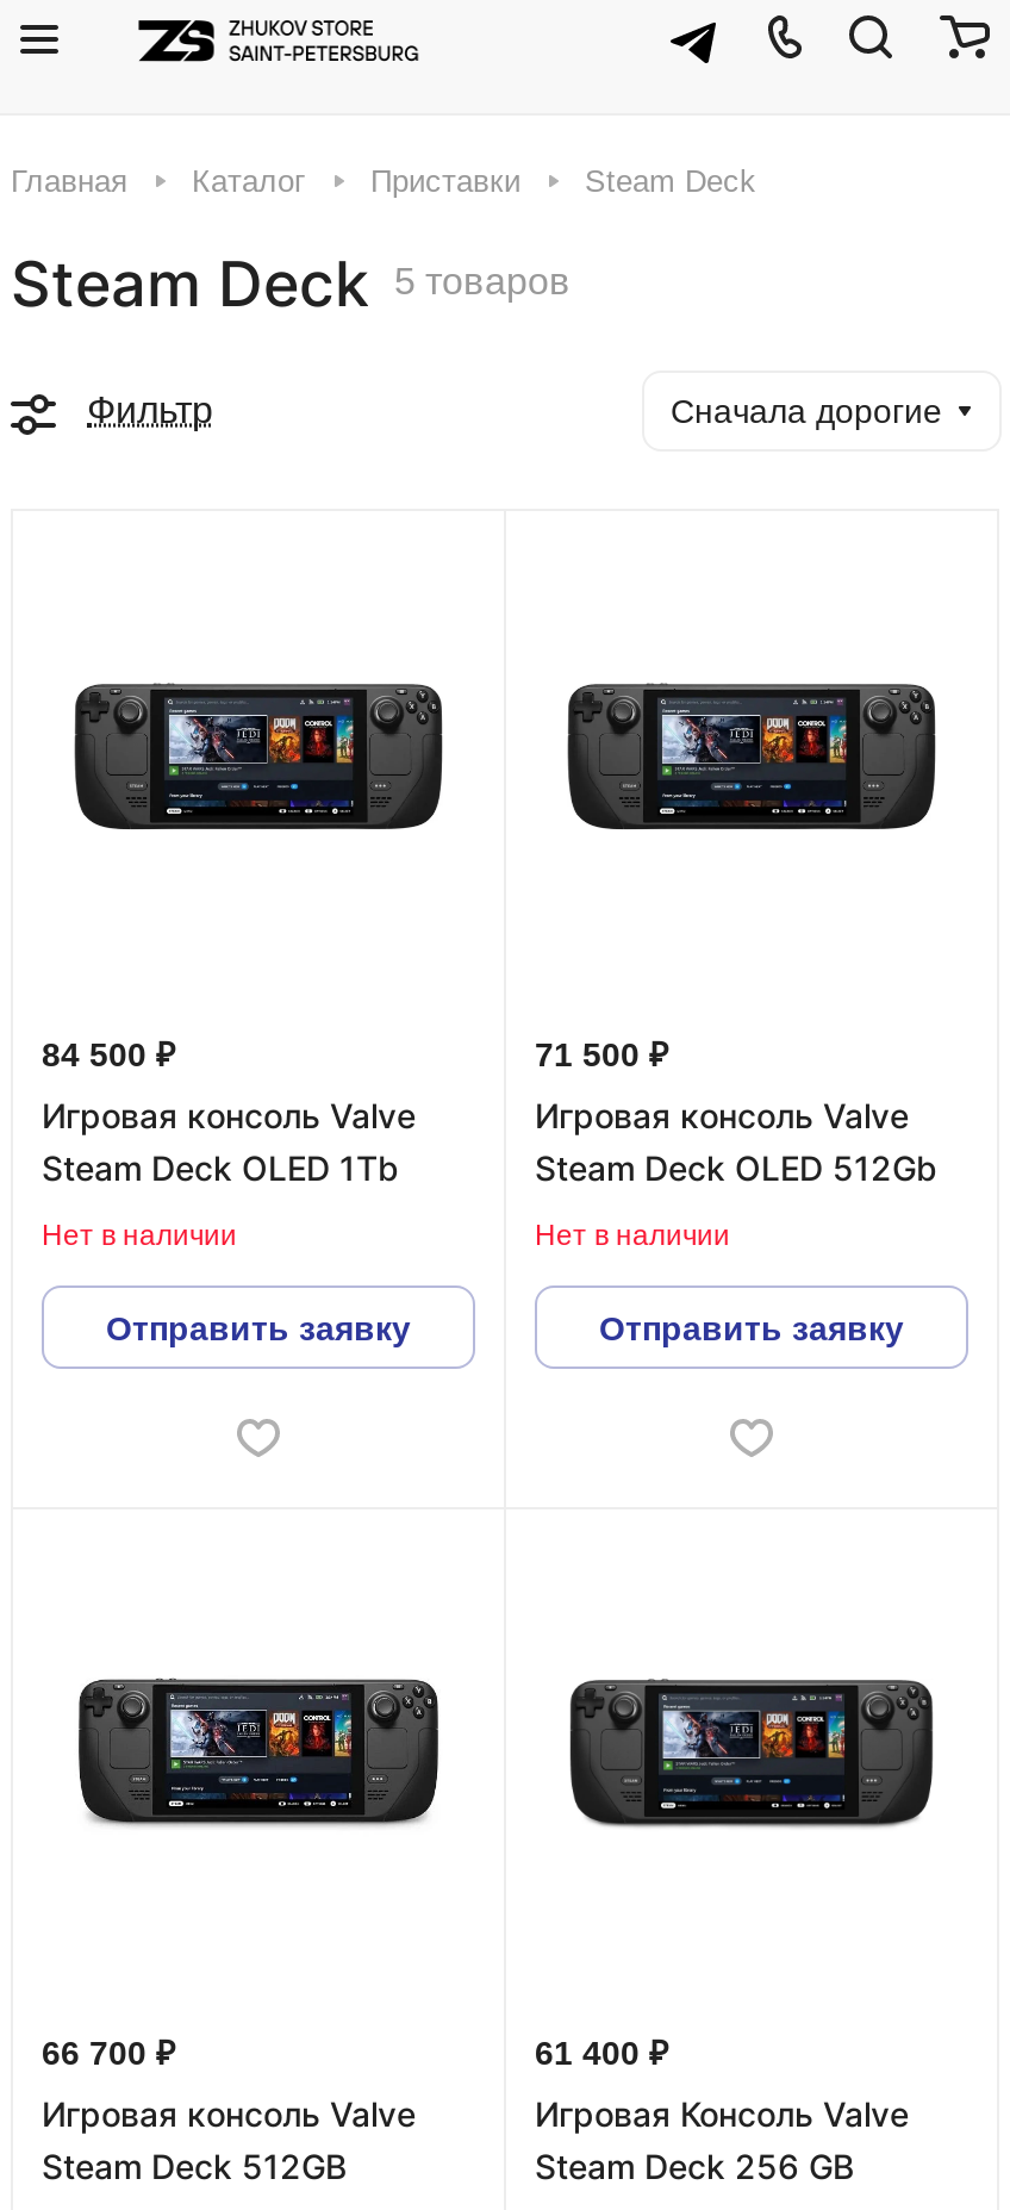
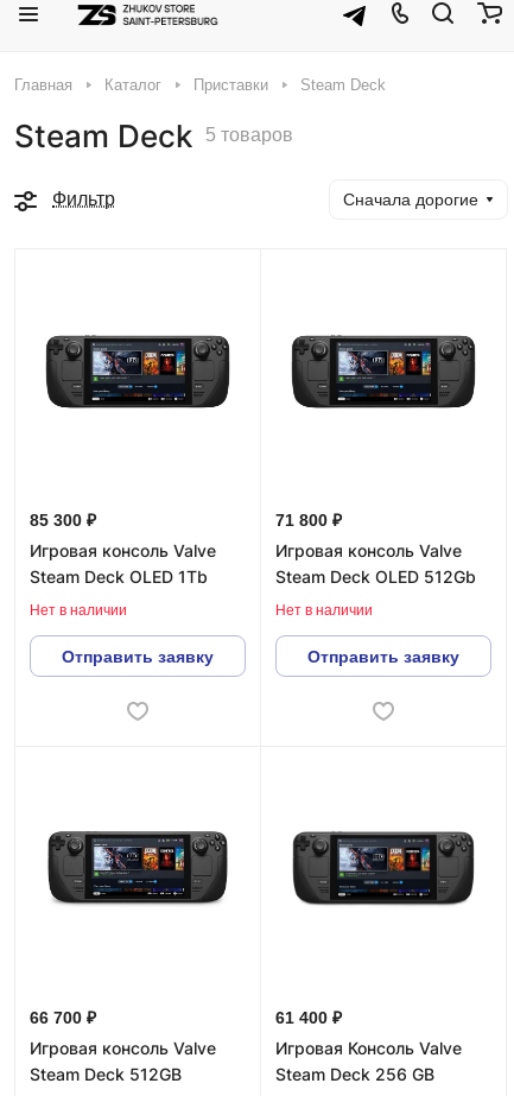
[42,1035,175,1073] 84 500 ₽ -> [30,511,96,530] 85 300 ₽
[535,1035,668,1073] 71 500 ₽ -> [275,511,342,530] 71 800 ₽

